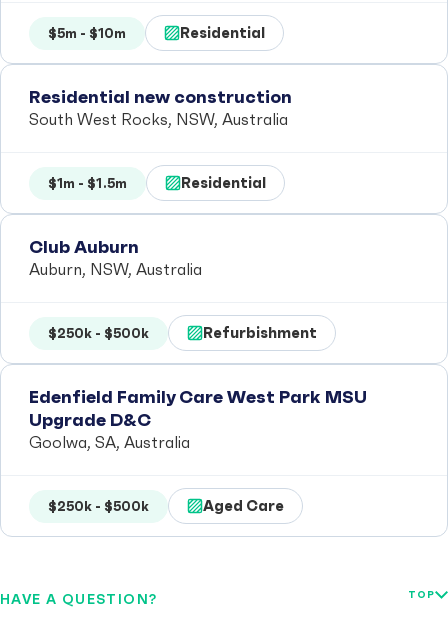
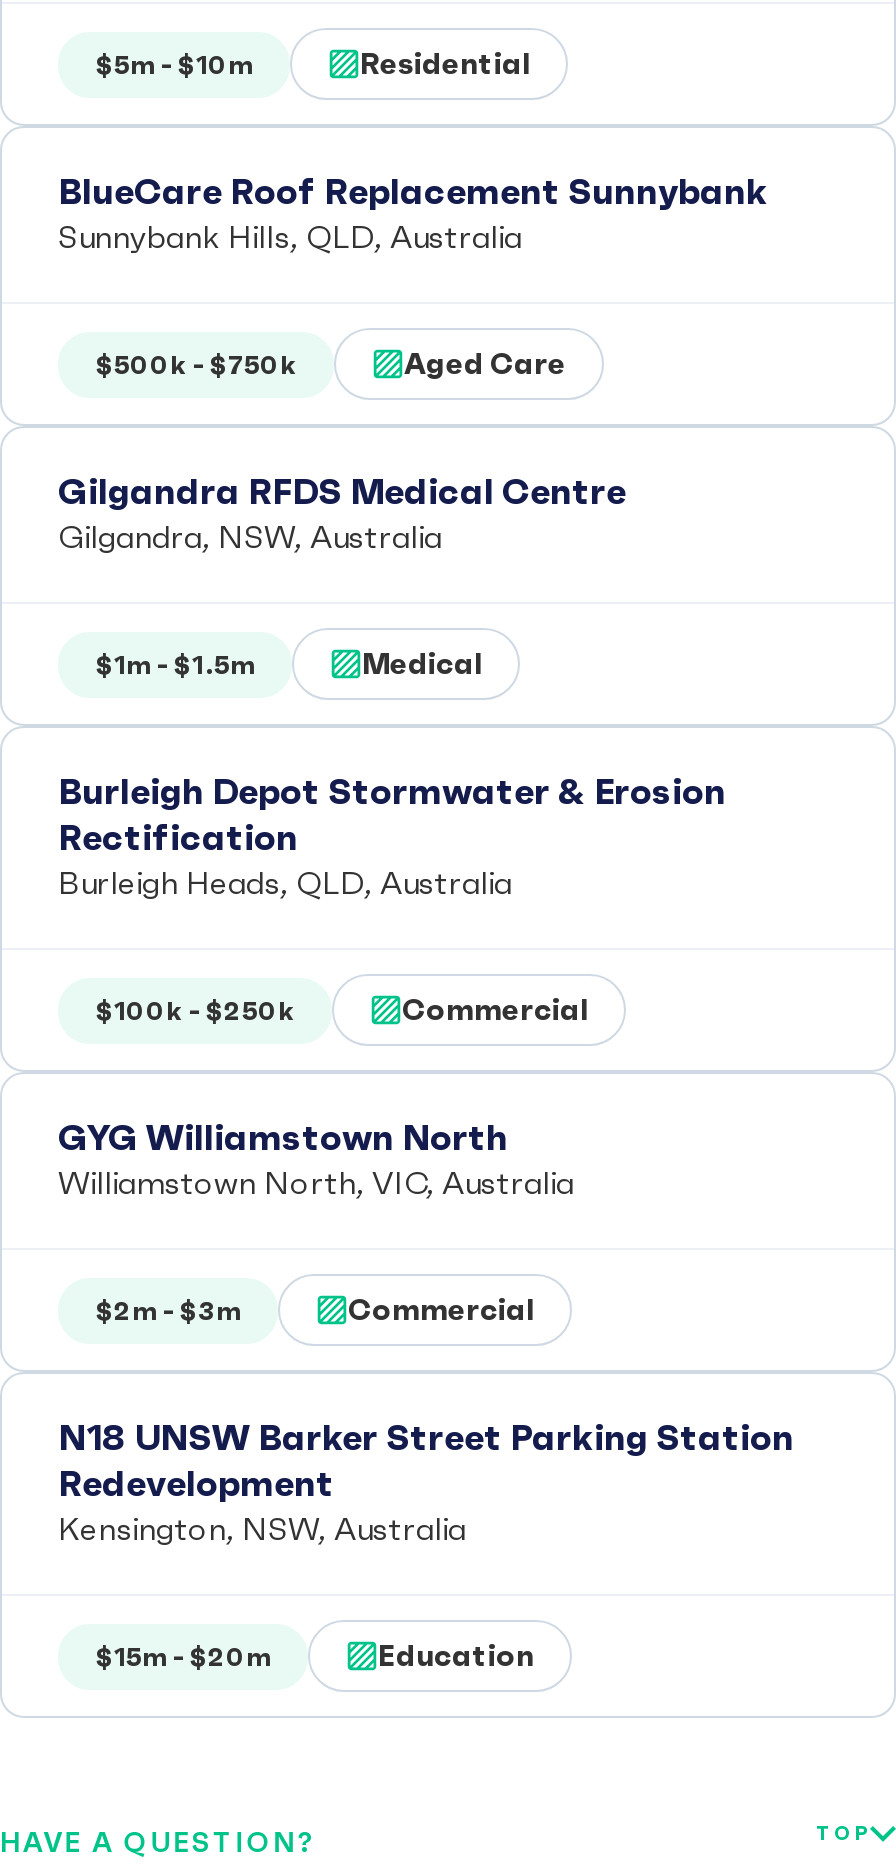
[29,85,292,129] Residential new construction | South West Rocks, NSW, Australia -> [58,168,768,556] BlueCare Roof Replacement Sunnybank | Sunnybank Hills, QLD, Australia | $500k - $750k | Aged Care | Gilgandra RFDS Medical Centre | Gilgandra, NSW, Australia
[29,173,367,515] Residential | Club Auburn | Auburn, NSW, Australia | $250k - $500k | Refurbishment | Edenfield Family Care West Park MSU | Upgrade D&C | Goolwa, SA, Australia | $250k - $500k | Aged Care -> [58,644,794,1674] Medical | Burleigh Depot Stormwater & Erosion | Rectification | Burleigh Heads, QLD, Australia | $100k - $250k | Commercial | GYG Williamstown North | Williamstown North, VIC, Australia | $2m - $3m | Commercial | N18 UNSW Barker Street Parking Station | Redevelopment | Kensington, NSW, Australia | $15m - $20m | Education

